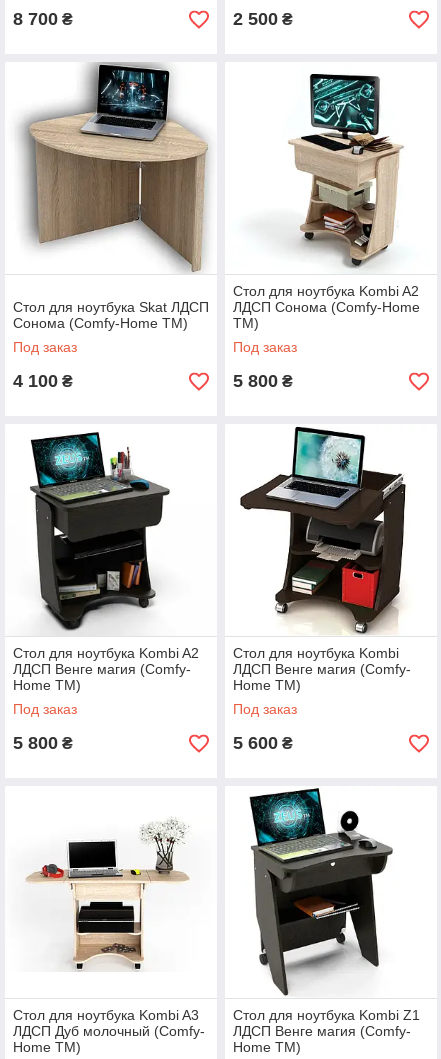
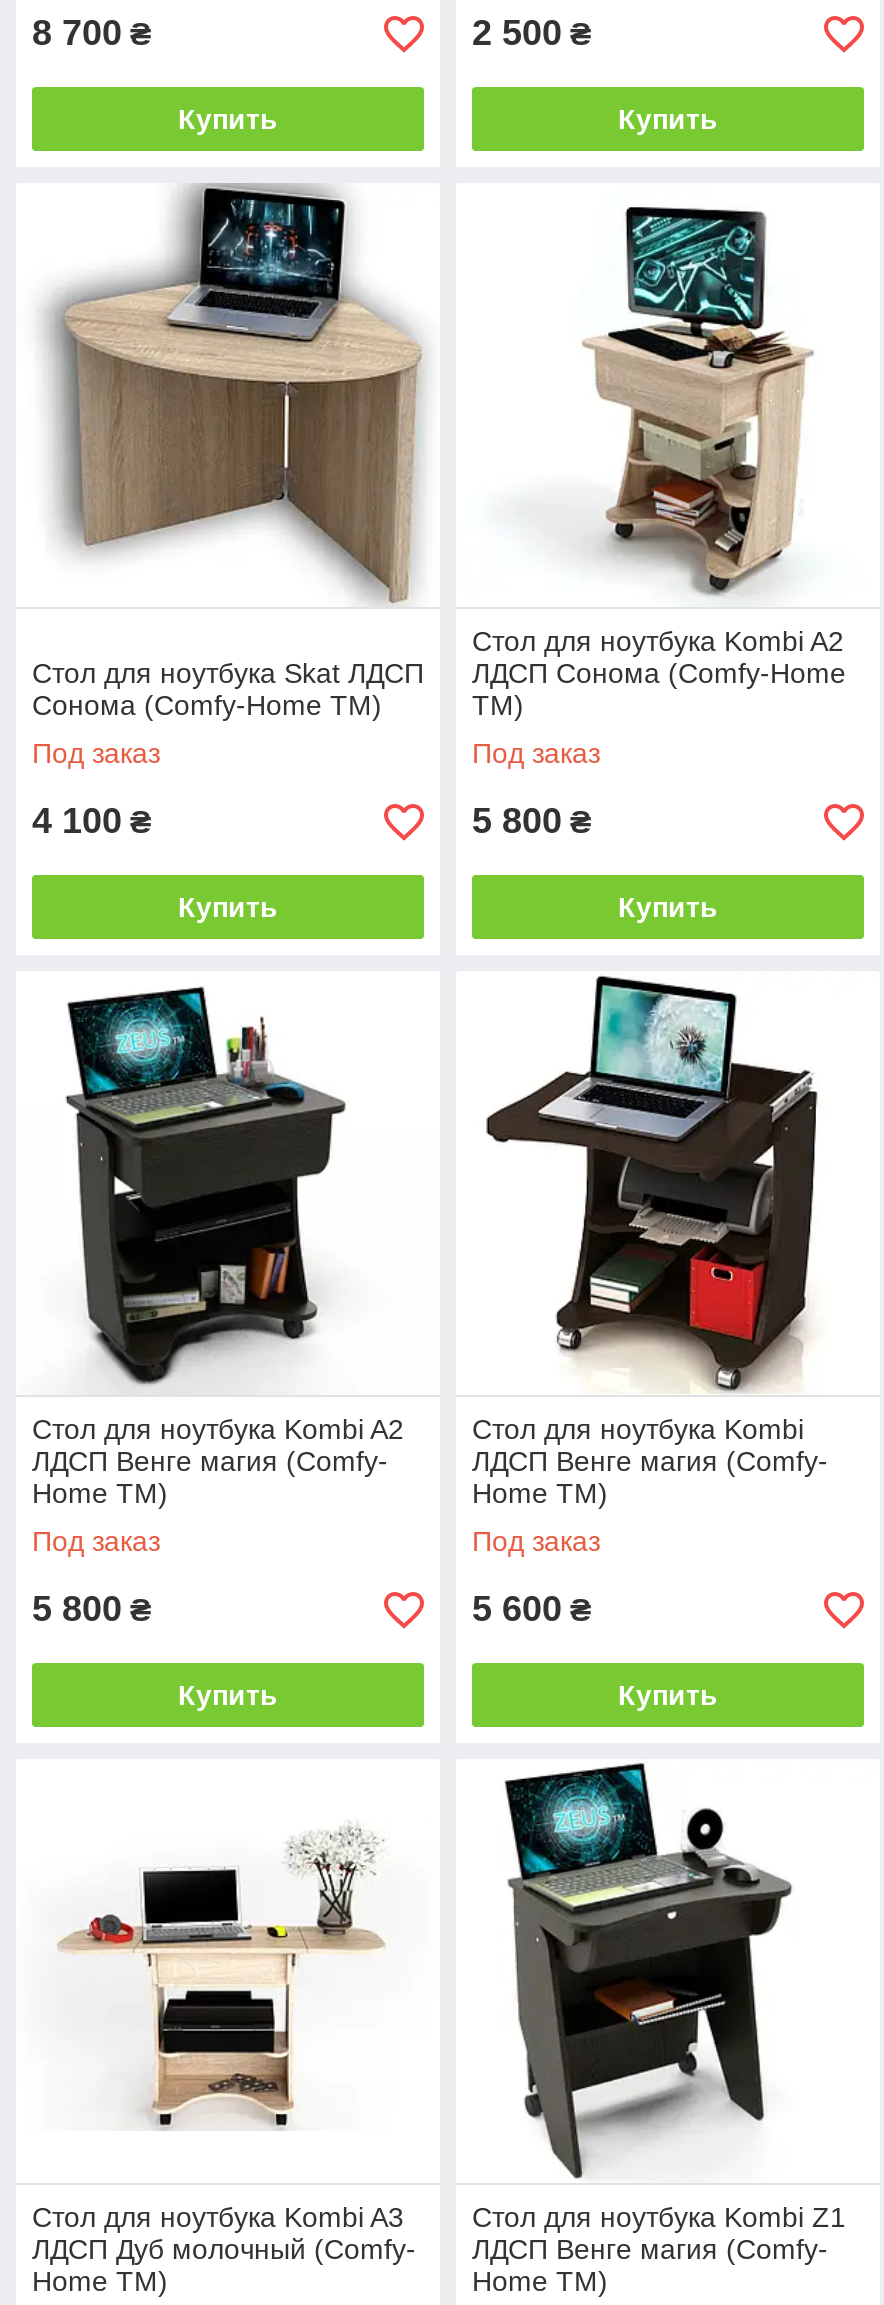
none -> [178,103,278,135] Купить
none -> [618,103,718,135] Купить
none -> [178,891,278,923] Купить
none -> [618,891,718,923] Купить
none -> [178,1679,278,1711] Купить
none -> [618,1679,718,1711] Купить

